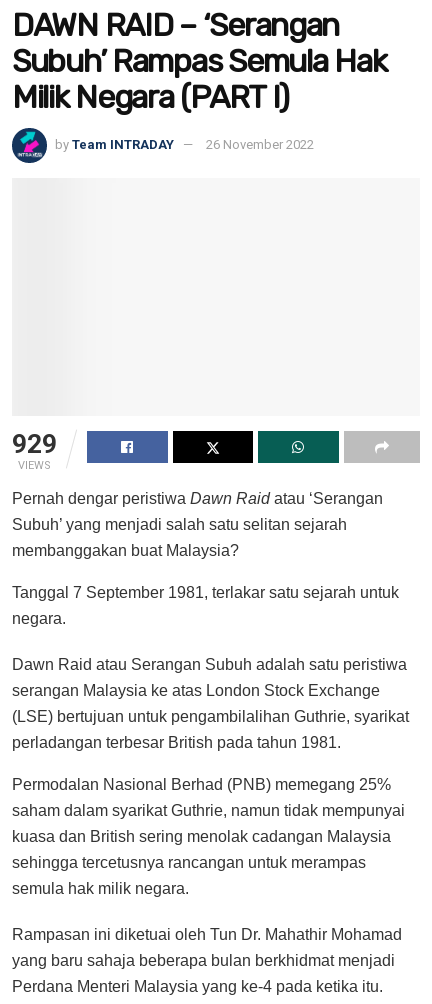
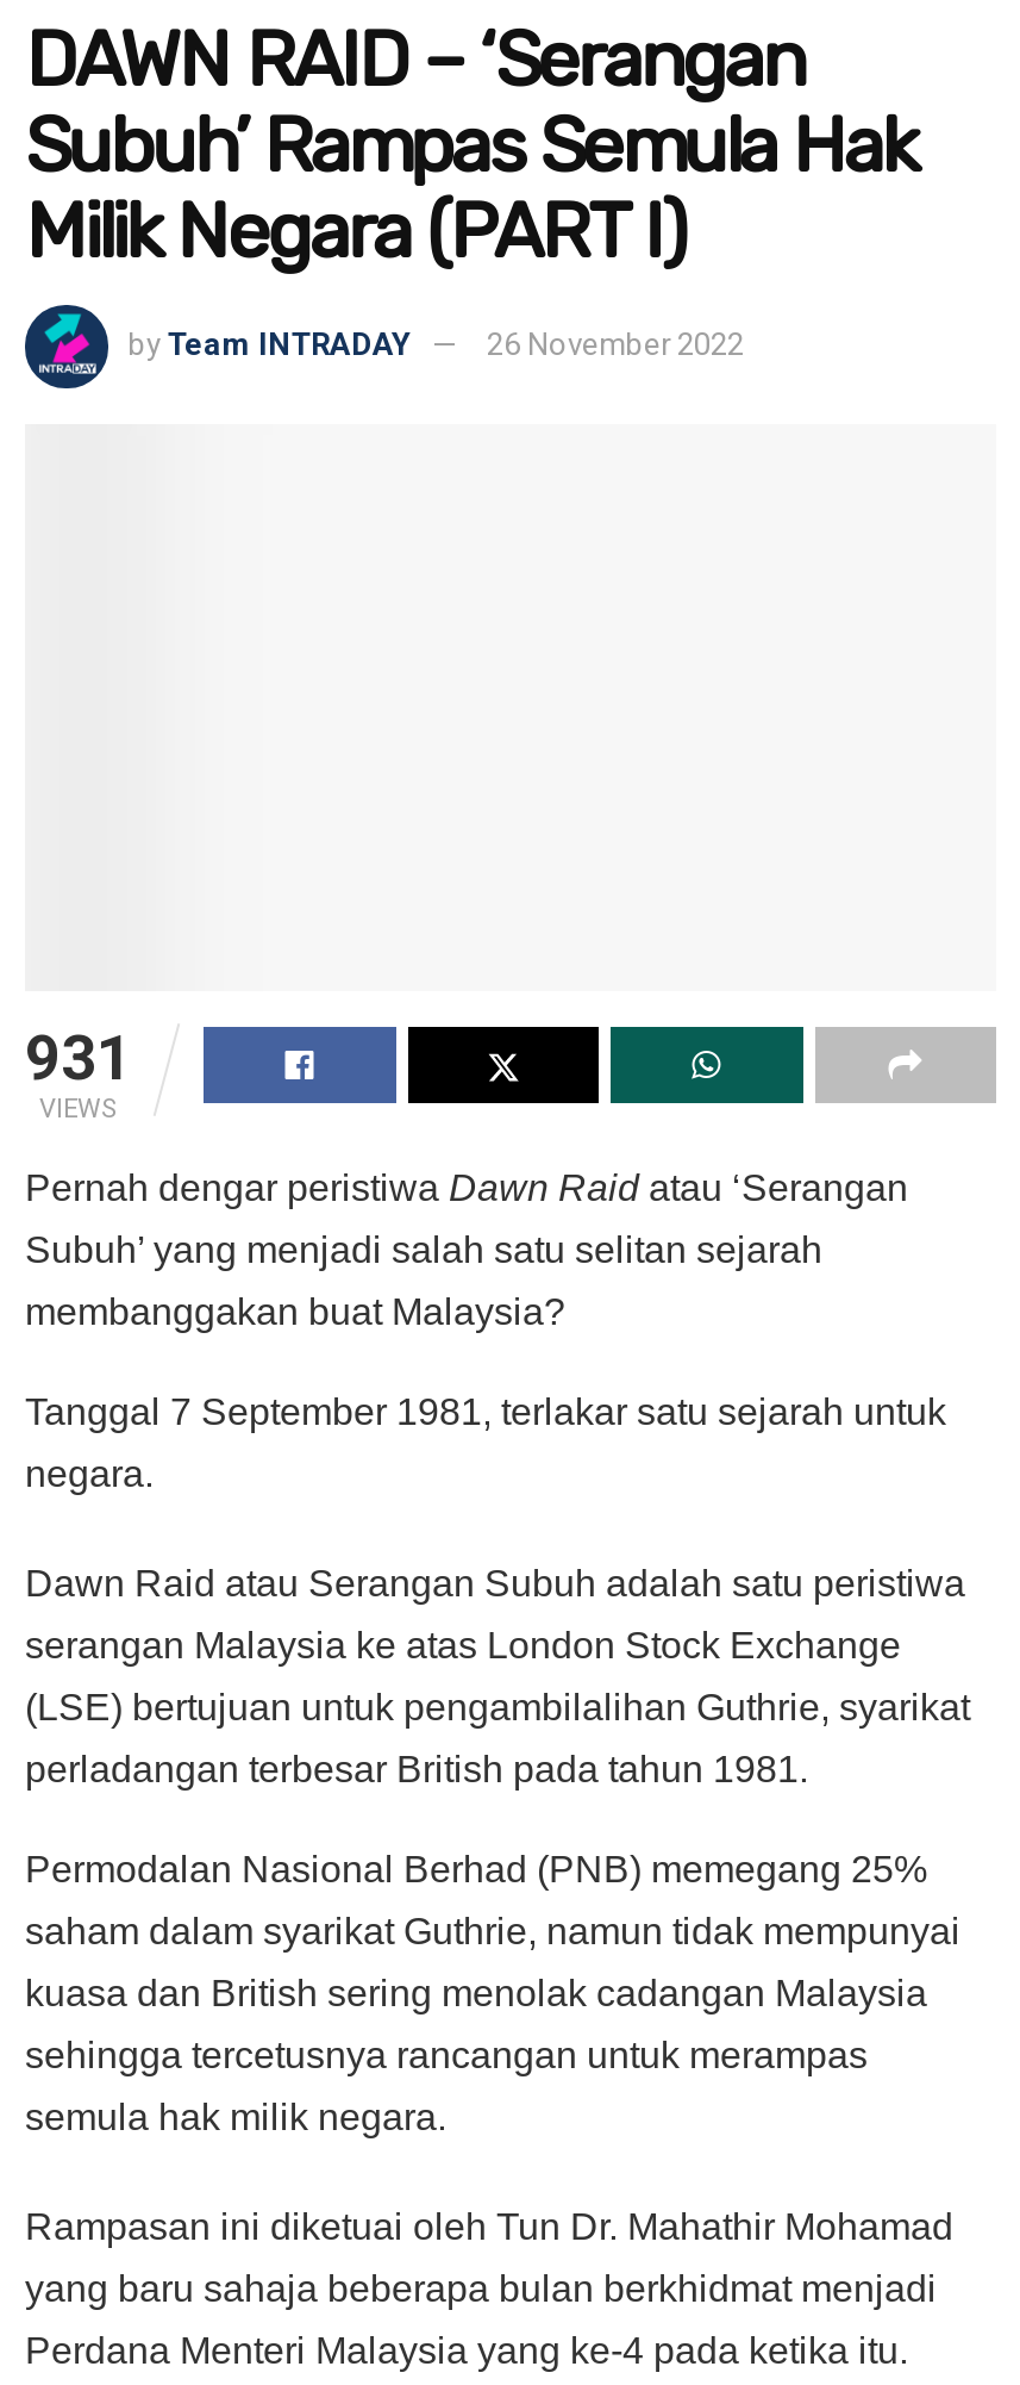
[12,428,57,458] 929 -> [25,1021,132,1092] 931

